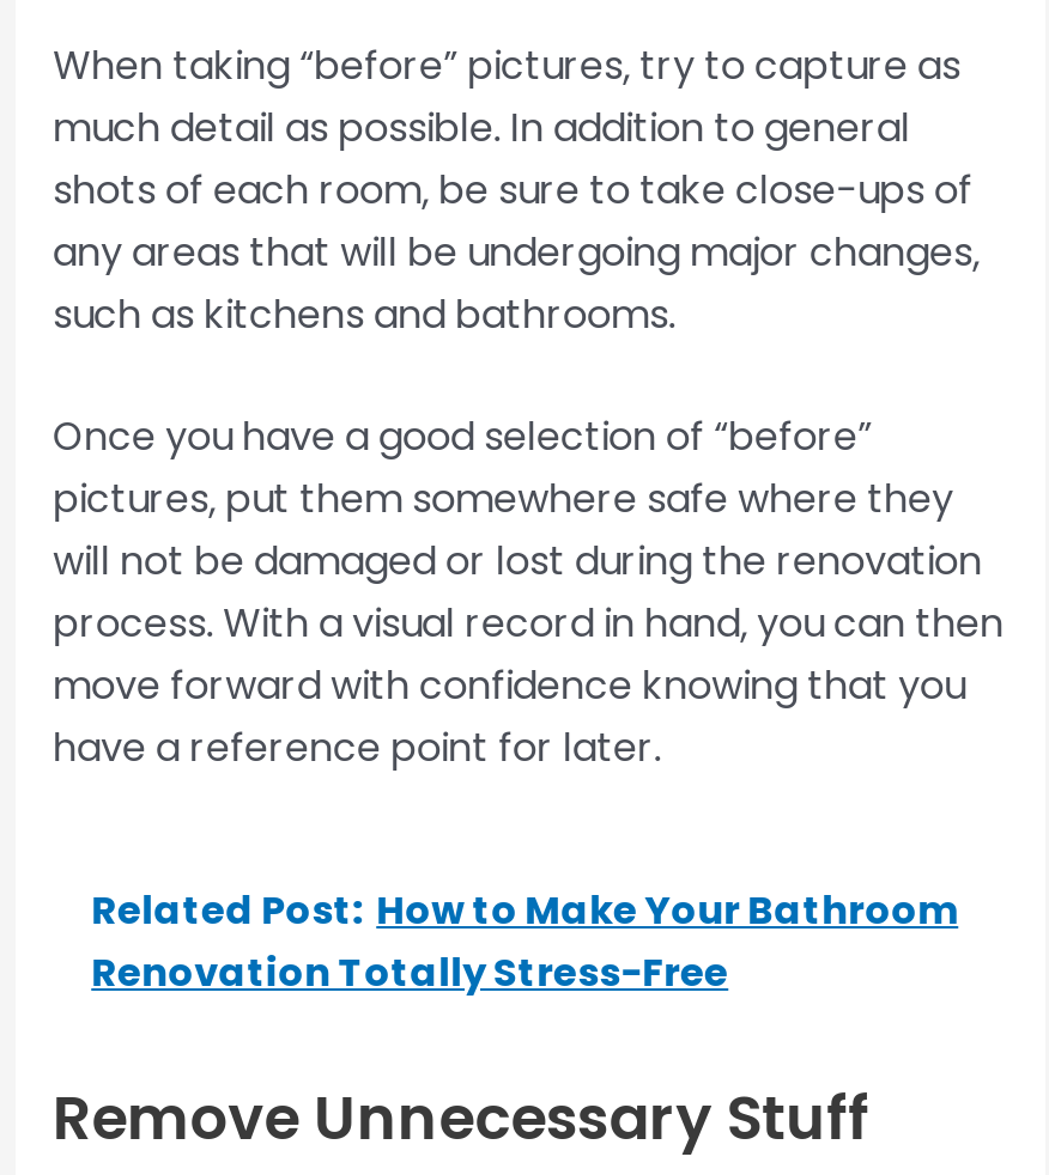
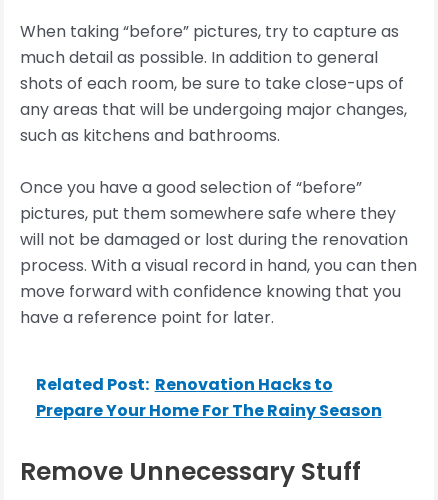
[91,883,958,1000] Related Post: How to Make Your Bathroom | Renovation Totally Stress-Free -> [36,373,382,422] Related Post: Renovation Hacks to | Prepare Your Home For The Rainy Season

